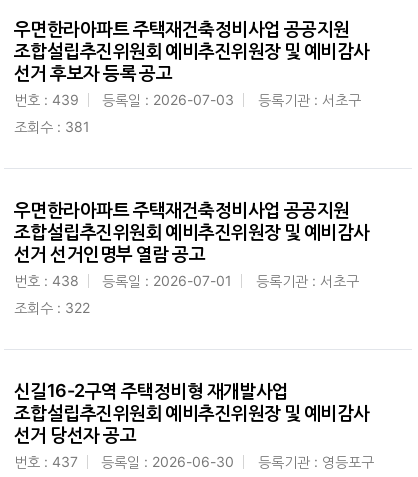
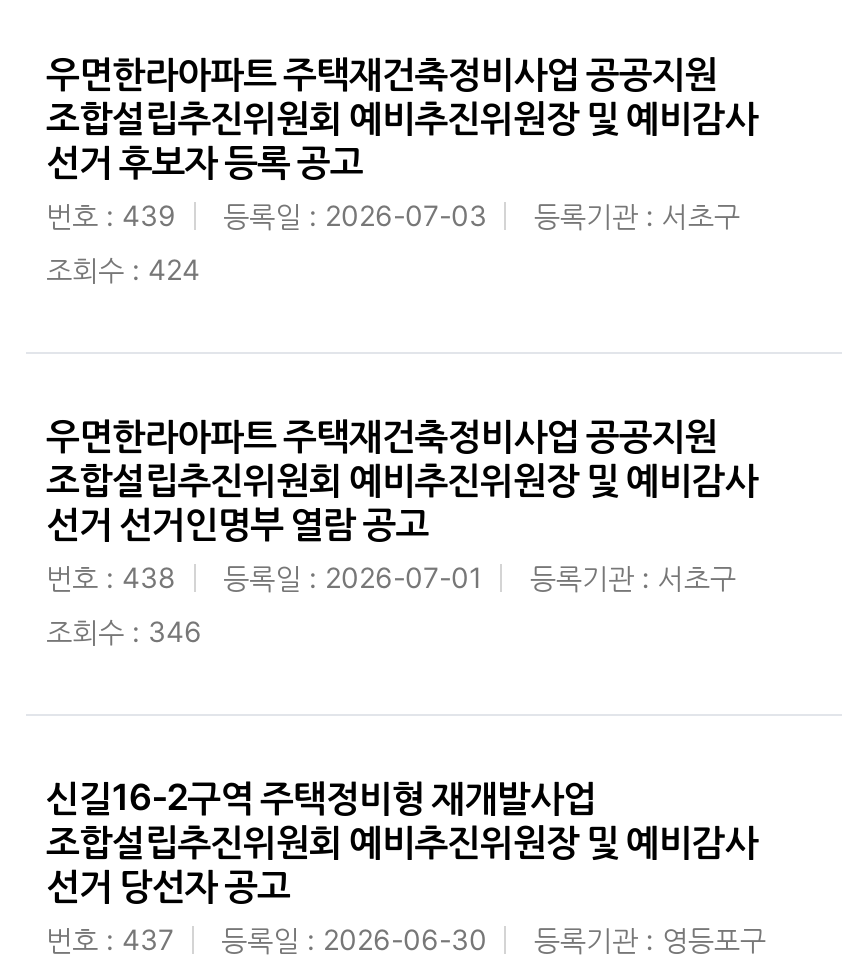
[14,118,90,135] 조회수 : 381 -> [46,252,200,286] 조회수 : 424
[14,299,90,316] 조회수 : 322 -> [46,614,202,648] 조회수 : 346

